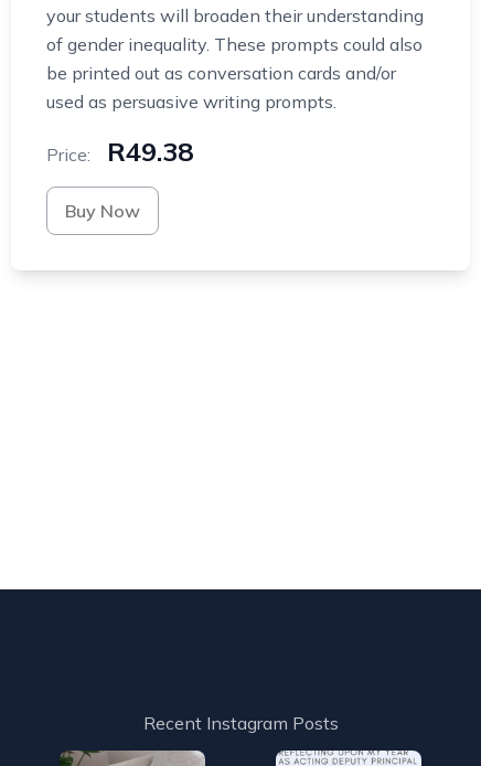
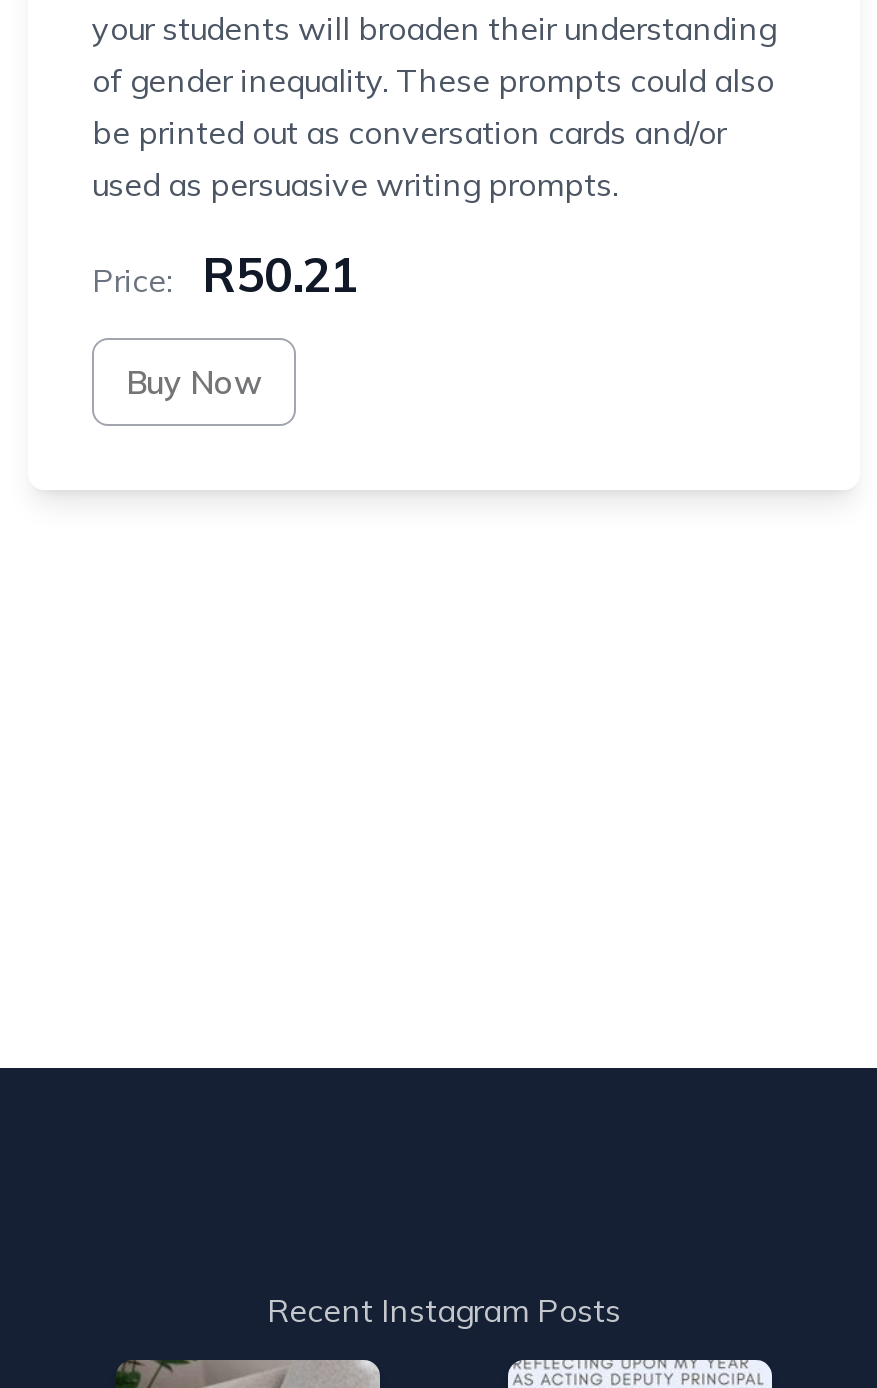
[46,135,193,168] Price: R49.38 -> [92,244,358,304] Price: R50.21

